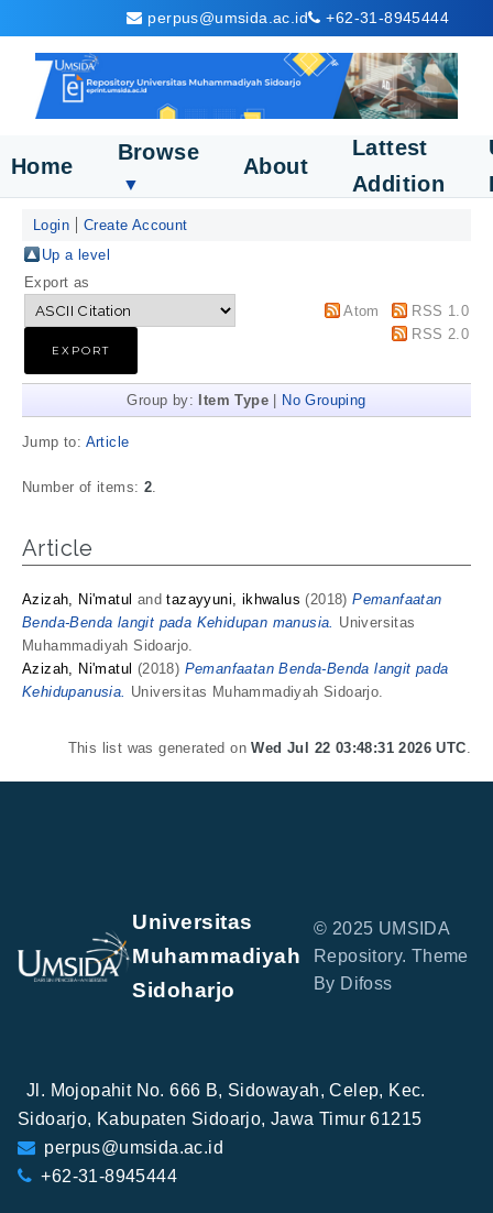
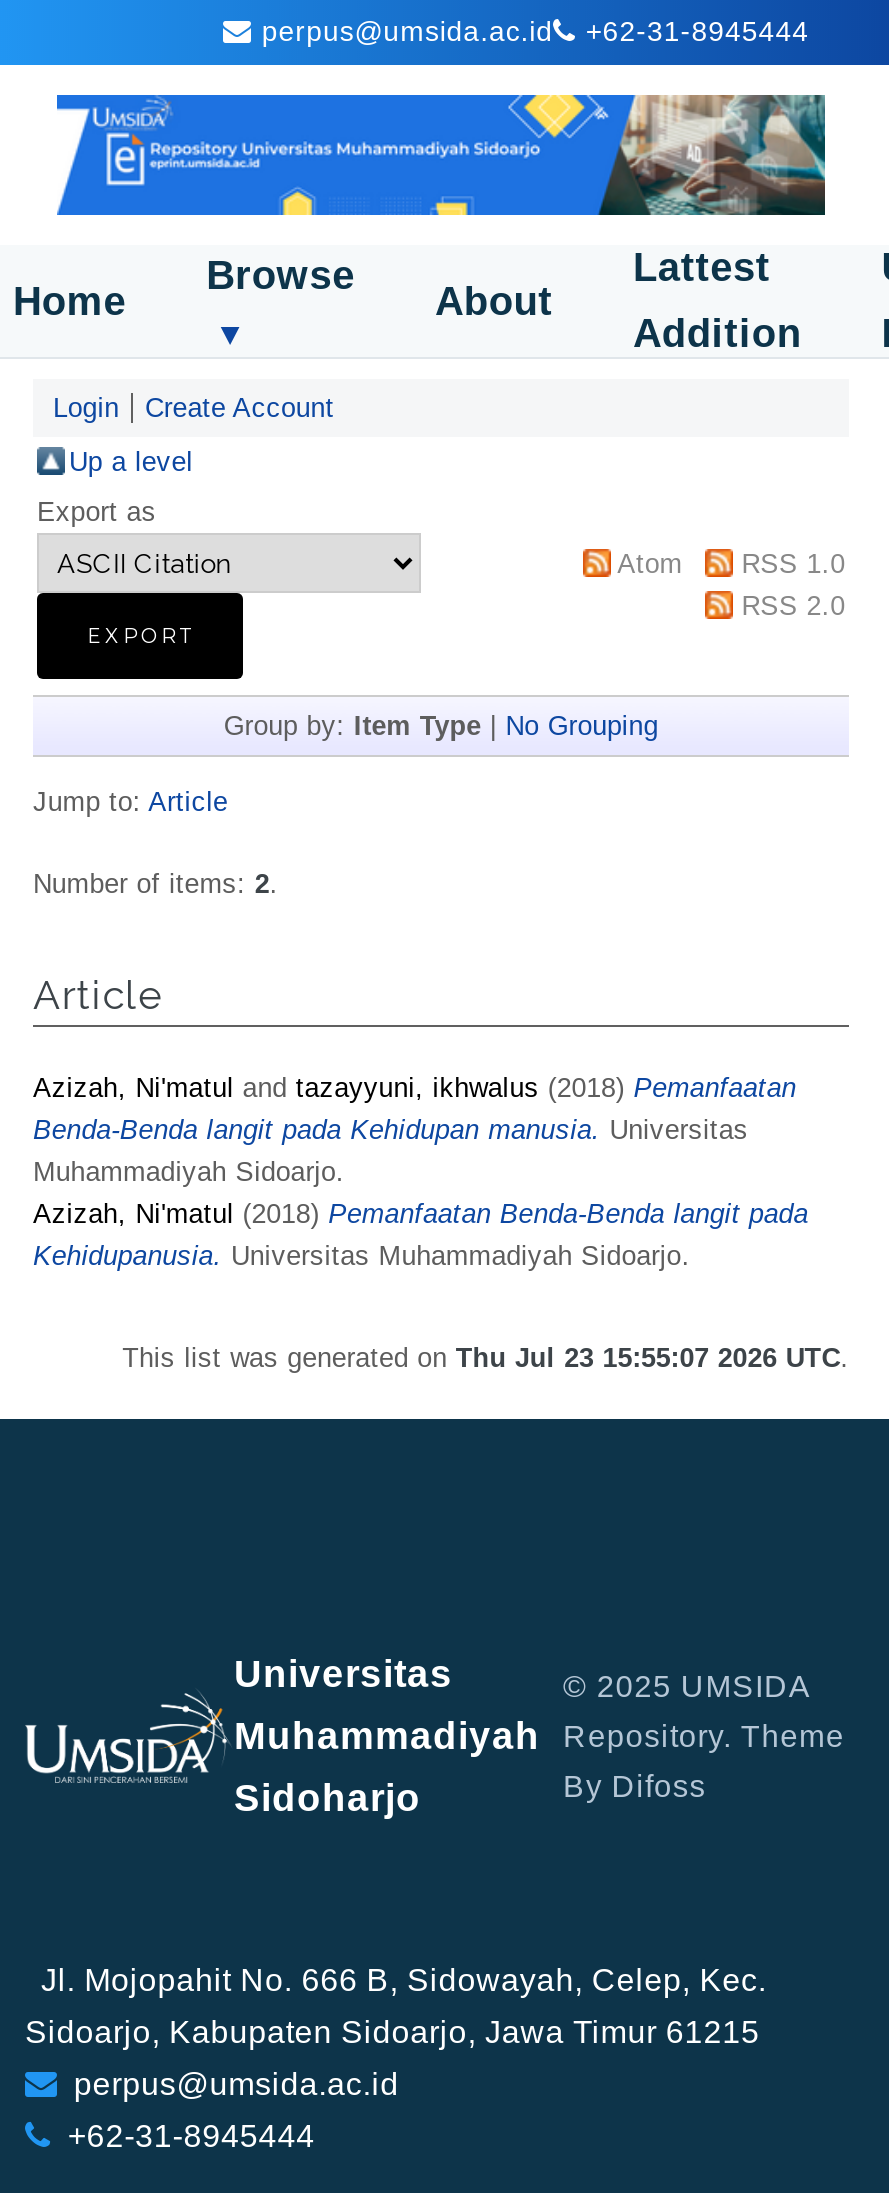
[68,740,471,756] This list was generated on Wed Jul 22 03:48:31 2026 UTC. -> [122,1343,849,1373] This list was generated on Thu Jul 23 15:55:07 2026 UTC.

